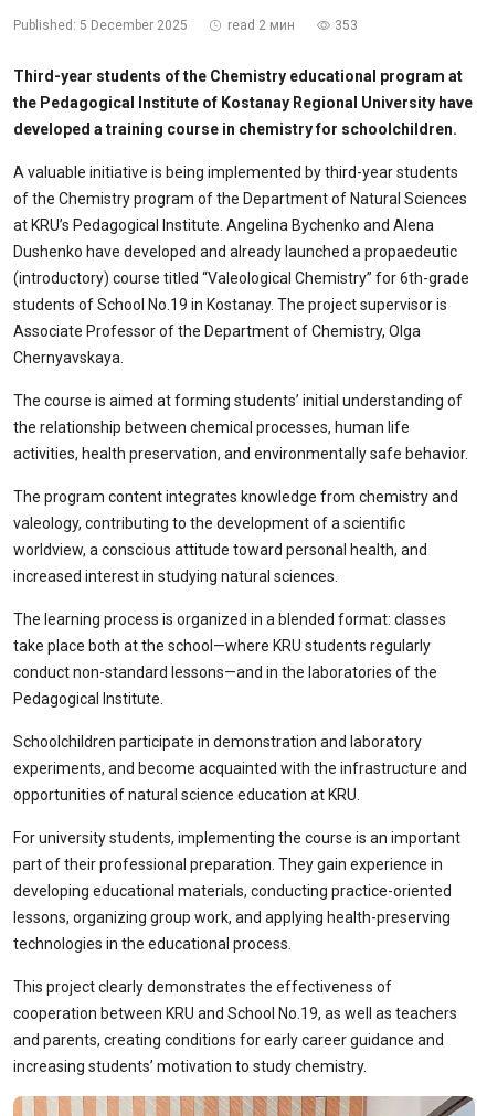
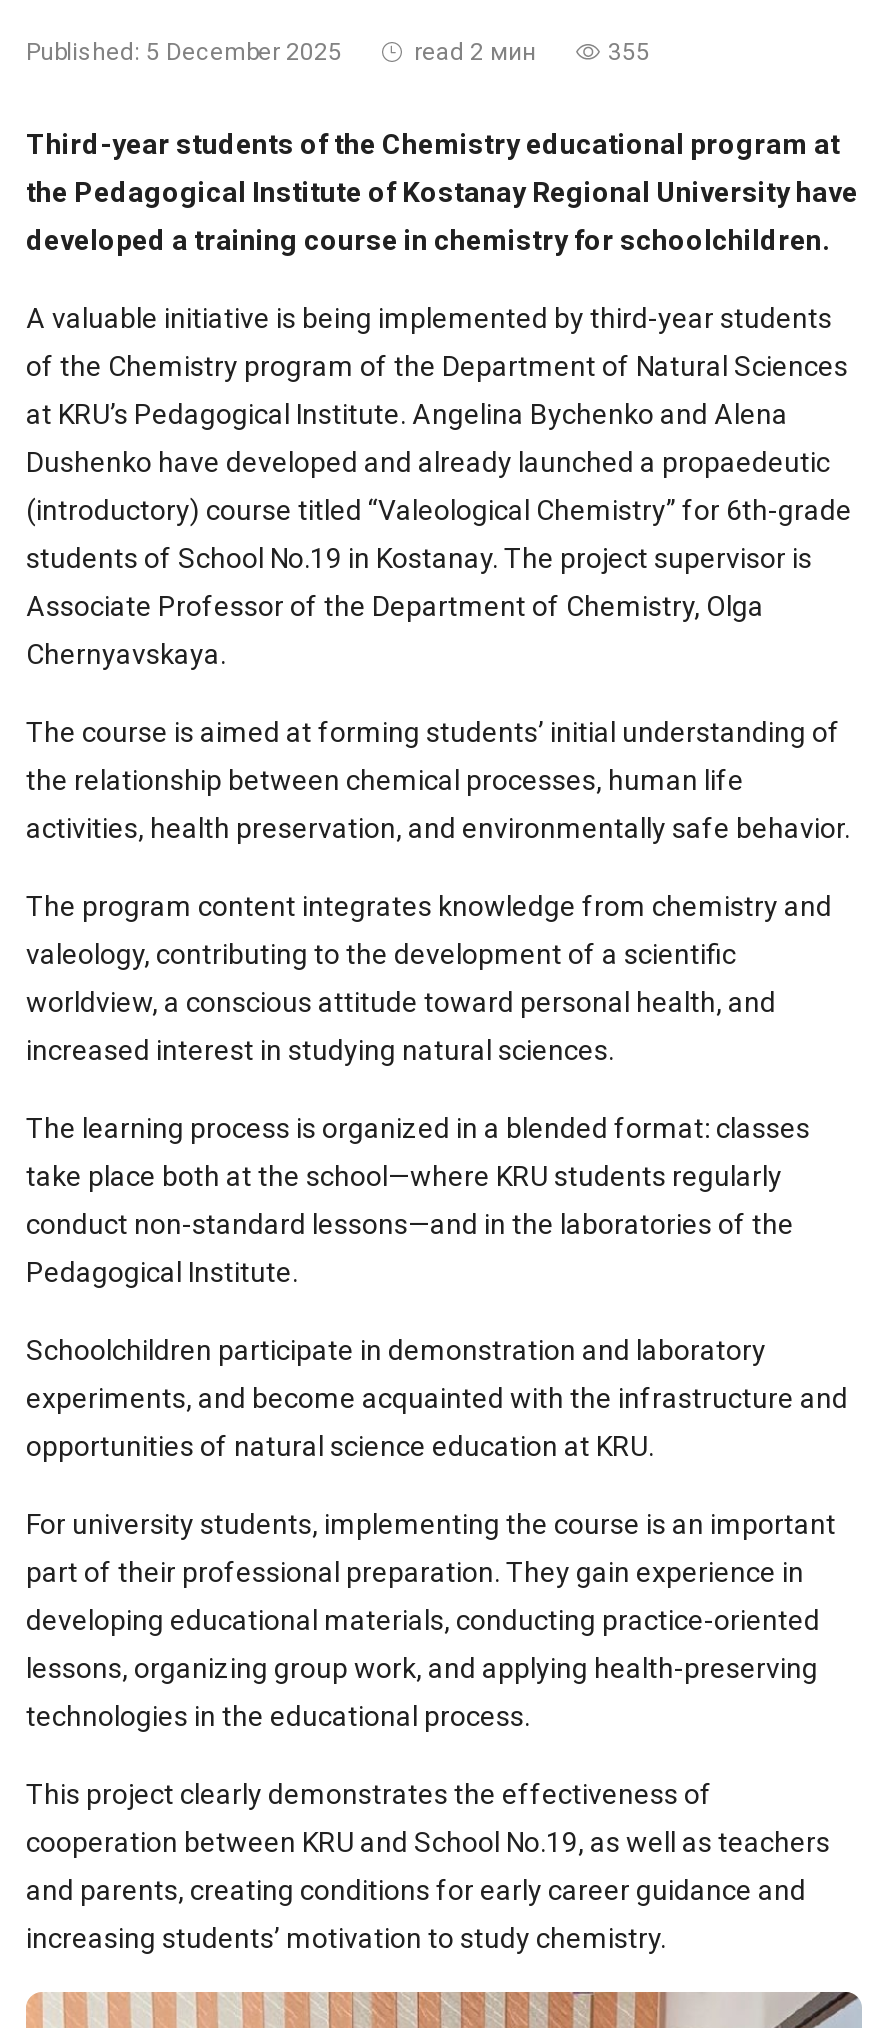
[335,18,358,33] 353 -> [608,38,650,66] 355

